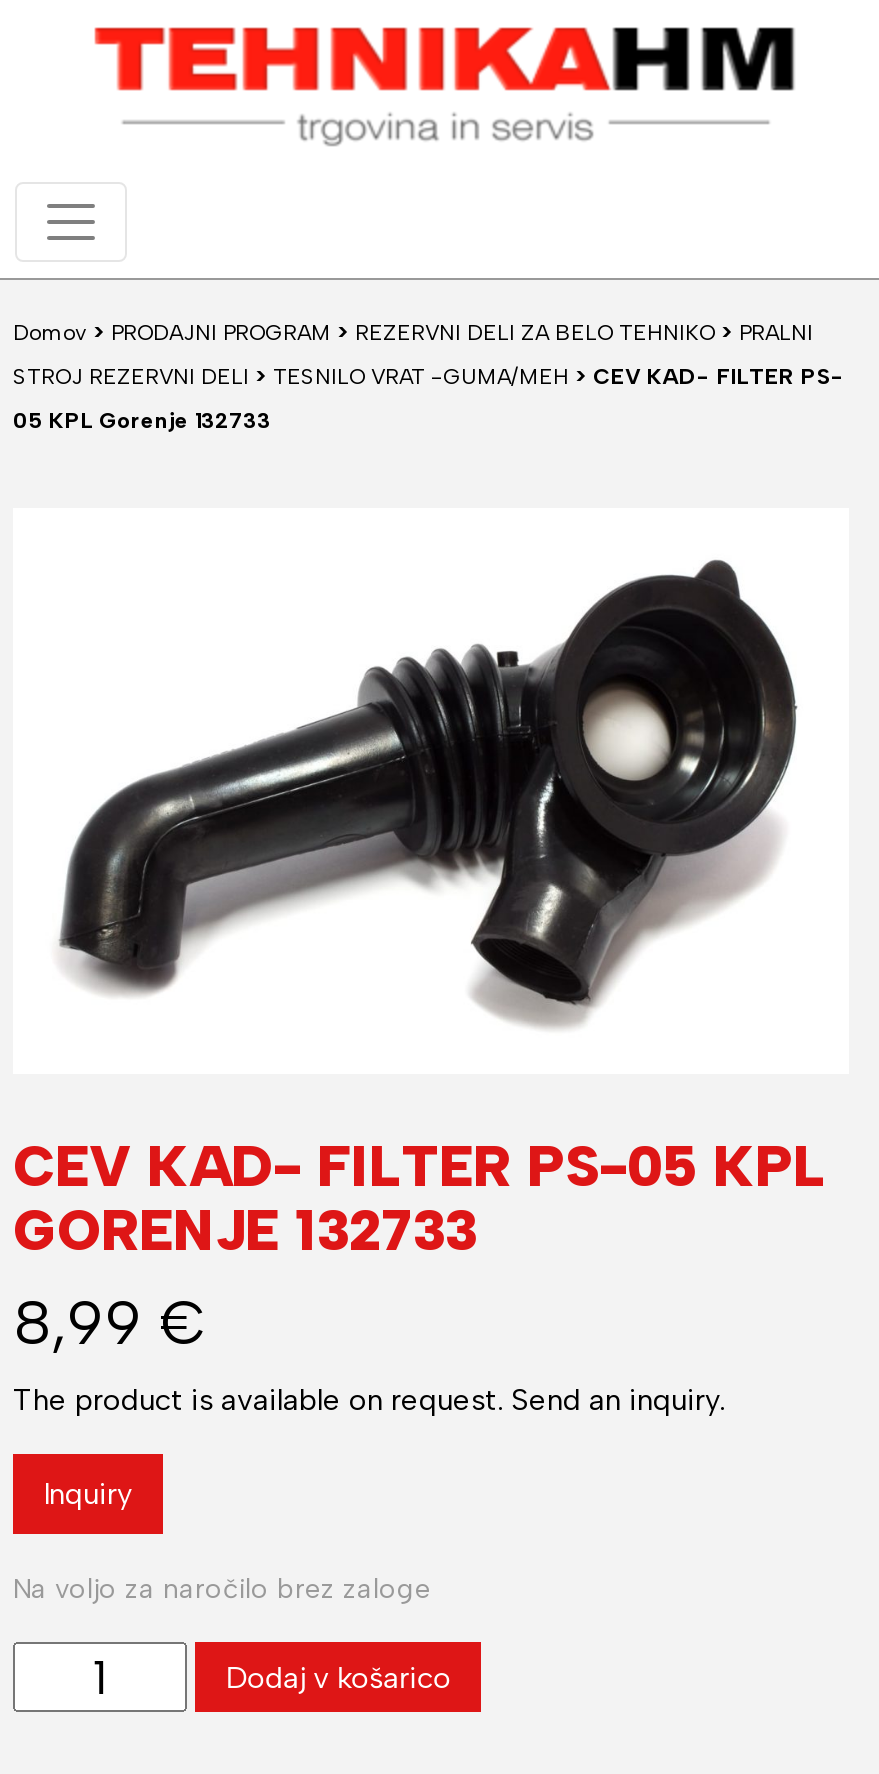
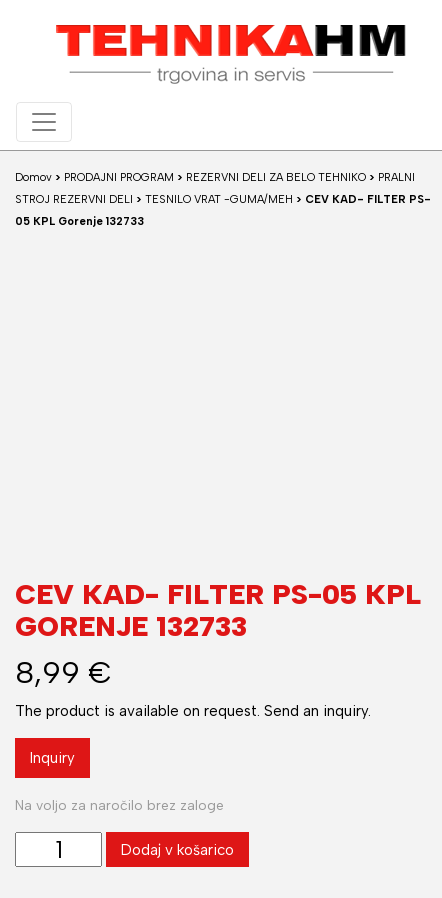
[59,558,797,1028] [image] -> none

